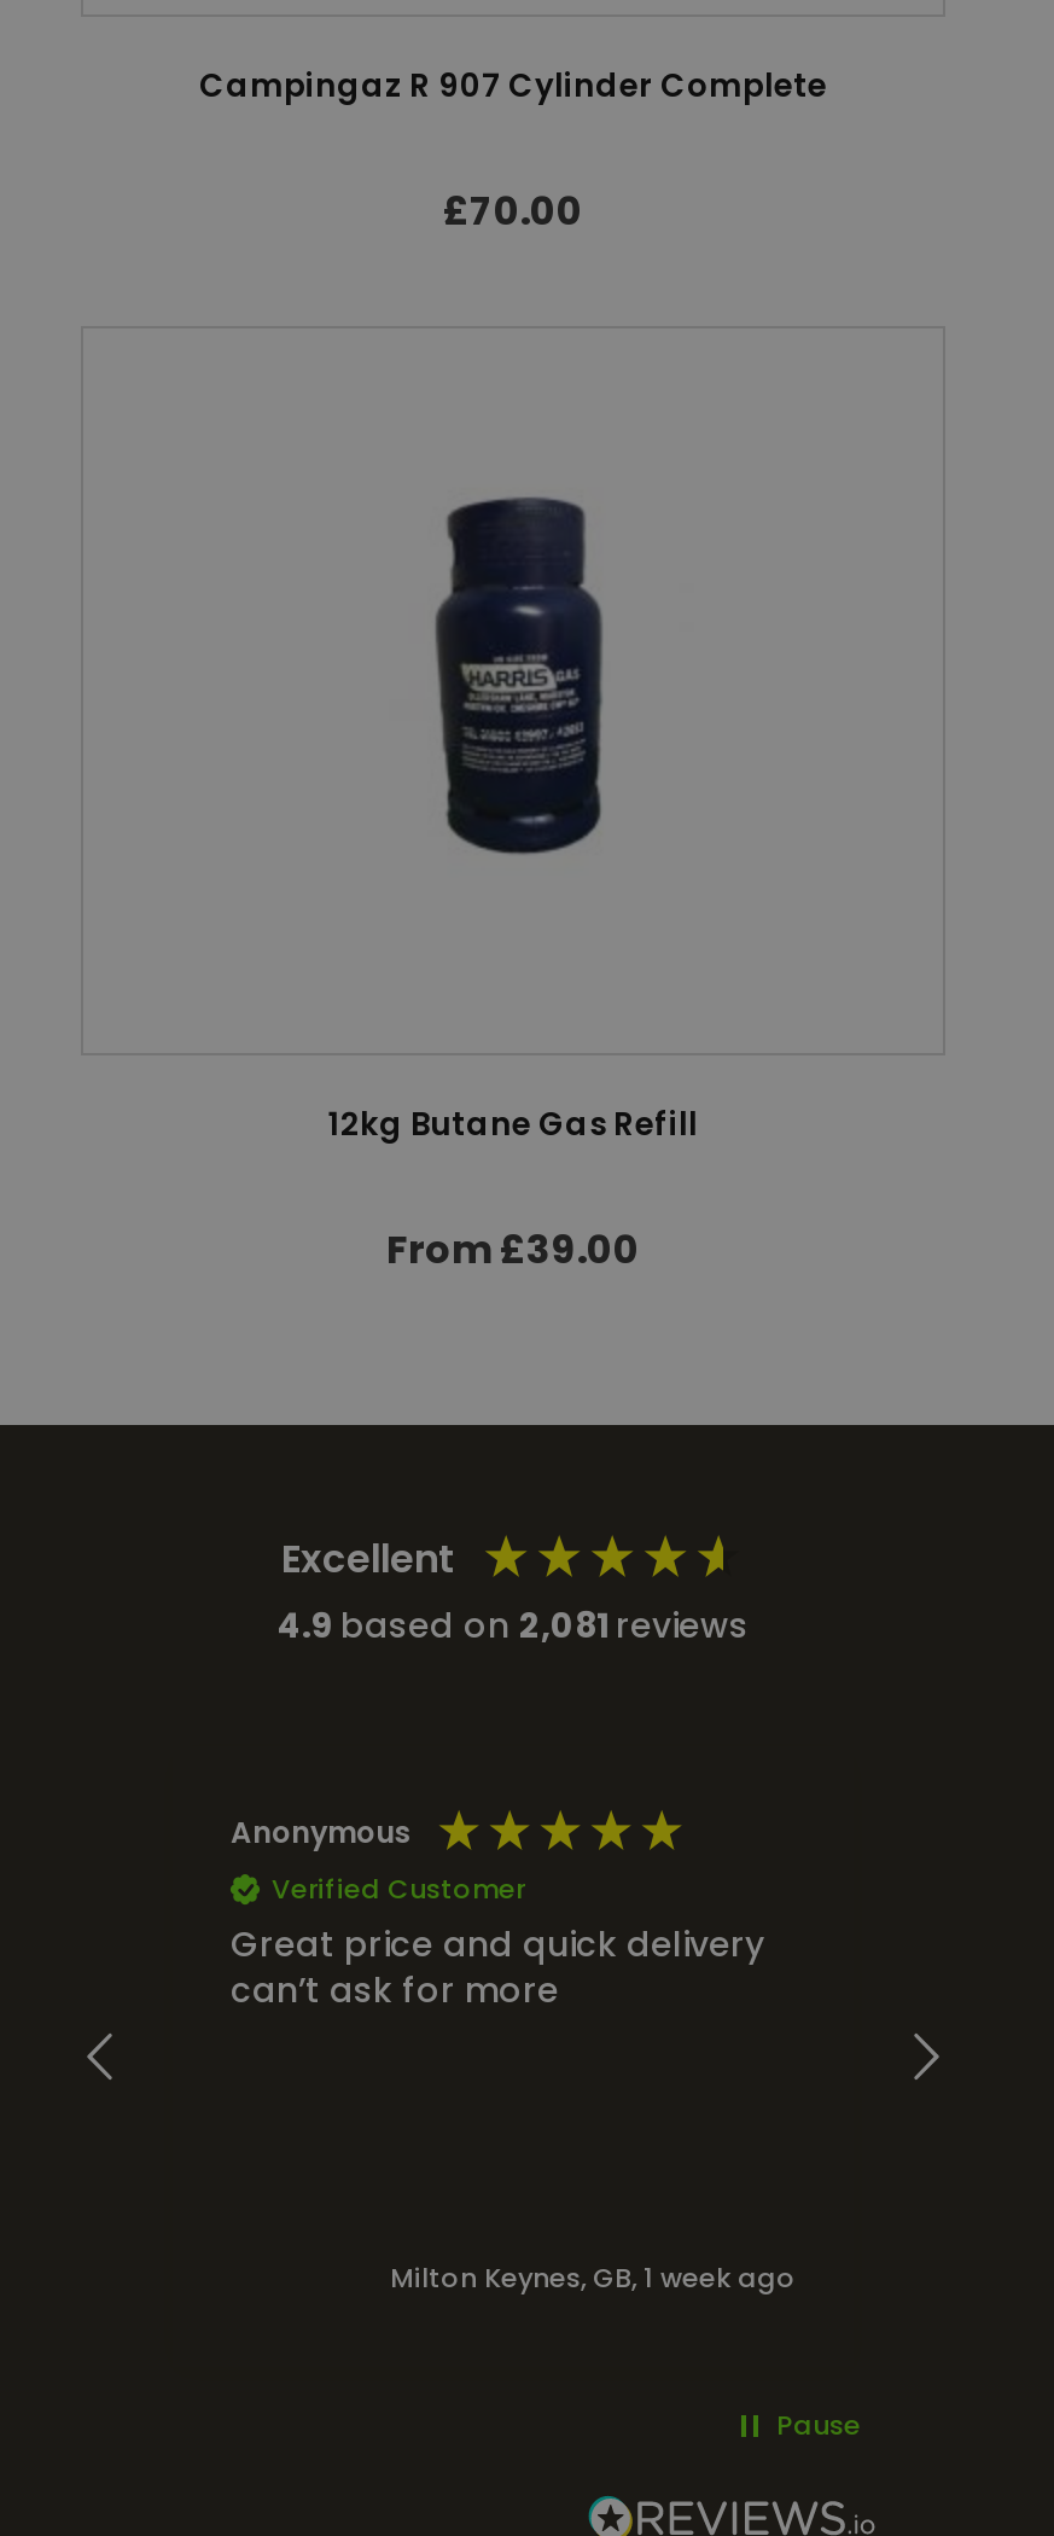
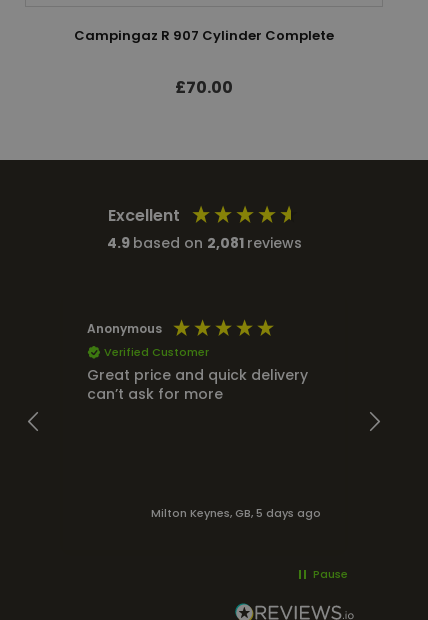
[433,495,605,857] [image] -> none
[328,1103,698,1279] 12kg Butane Gas Refill | From £39.00 -> none
[390,2258,796,2297] Milton Keynes, GB, 1 week ago -> [151,505,321,521] Milton Keynes, GB, 5 days ago

